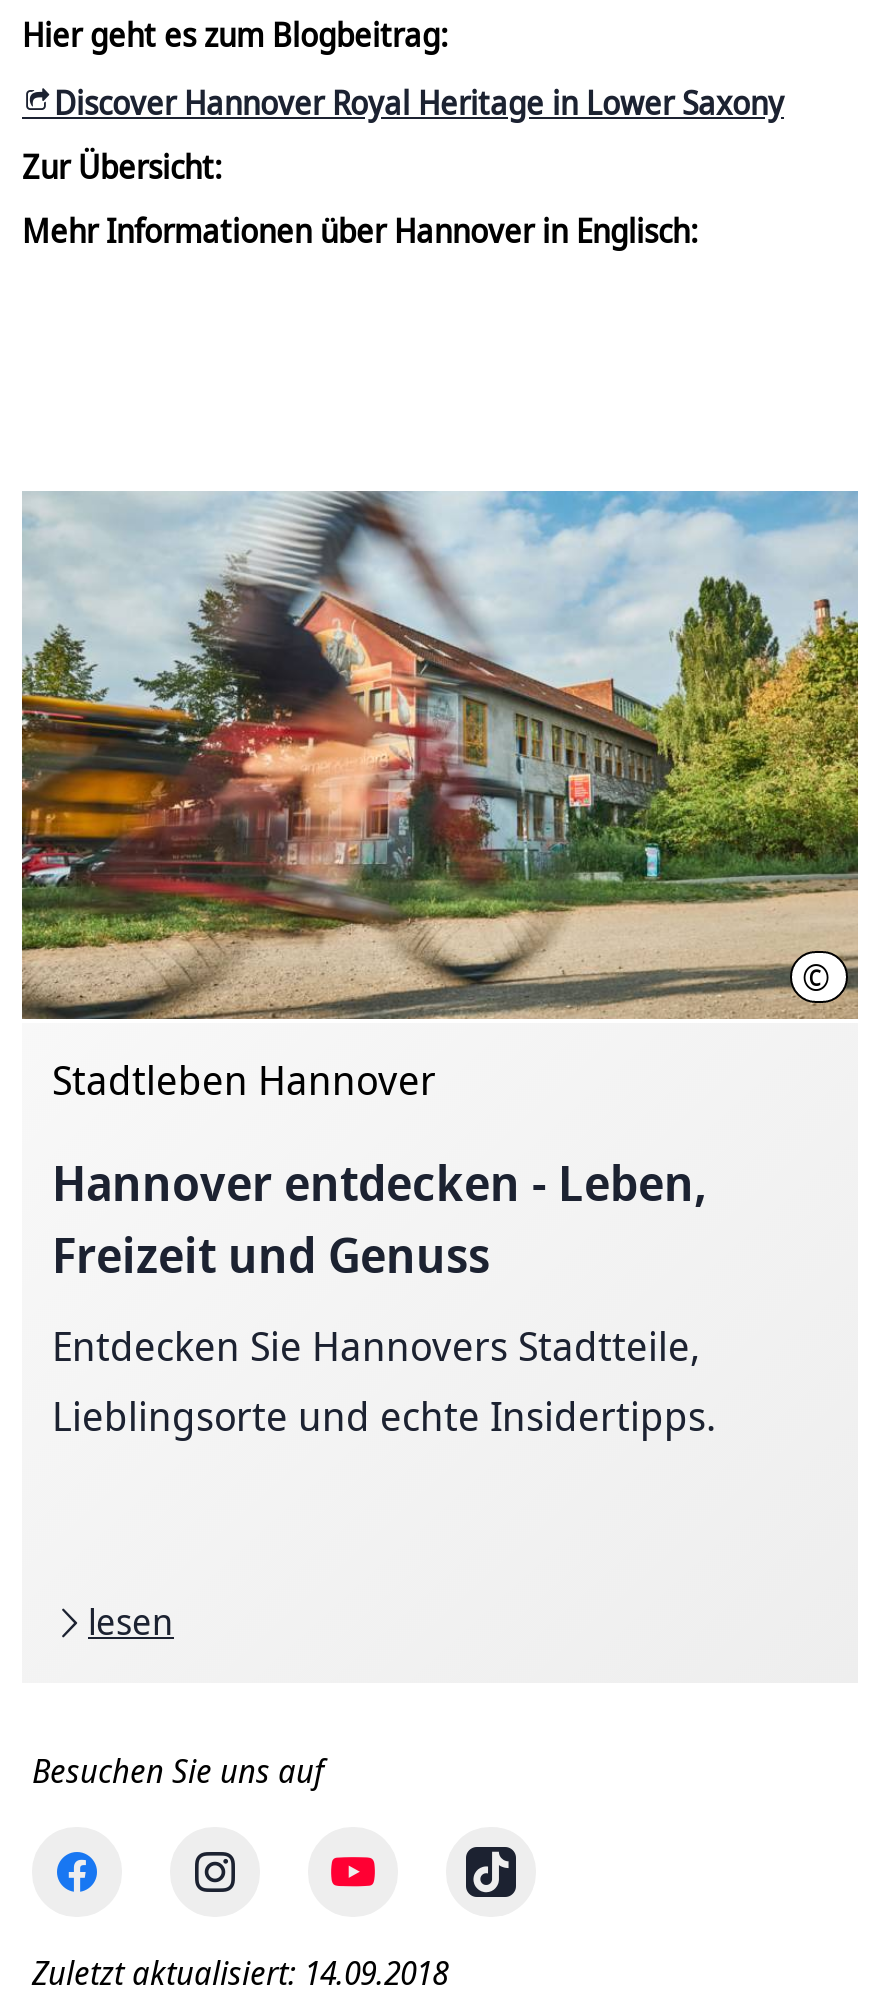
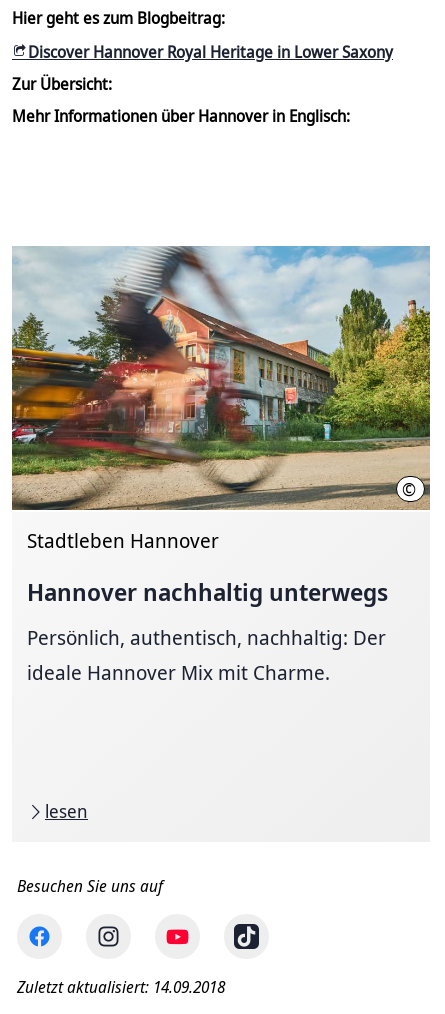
[52,1150,706,1288] Hannover entdecken - Leben, | Freizeit und Genuss -> [27,575,388,608] Hannover nachhaltig unterwegs
[52,1320,726,1444] Entdecken Sie Hannovers Stadtteile, | Lieblingsorte und echte Insidertipps. -> [27,624,386,686] Persönlich, authentisch, nachhaltig: Der | ideale Hannover Mix mit Charme.

